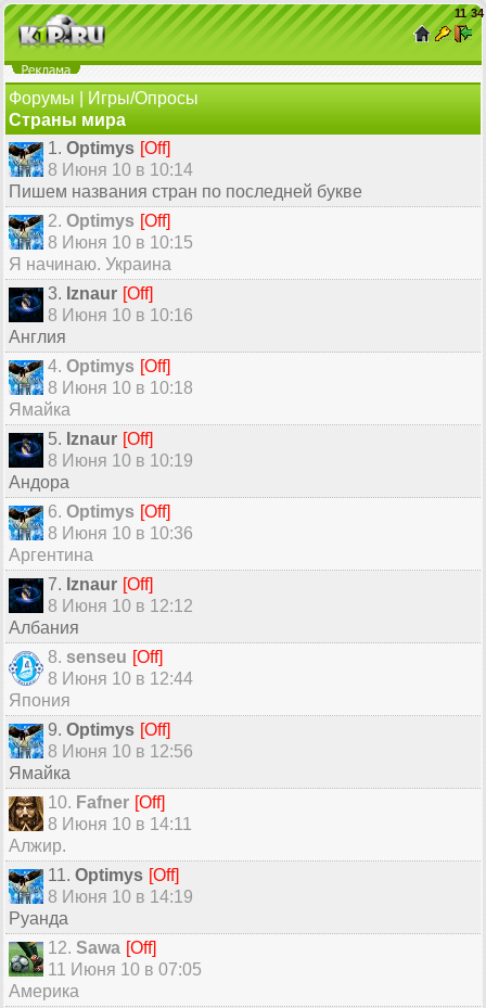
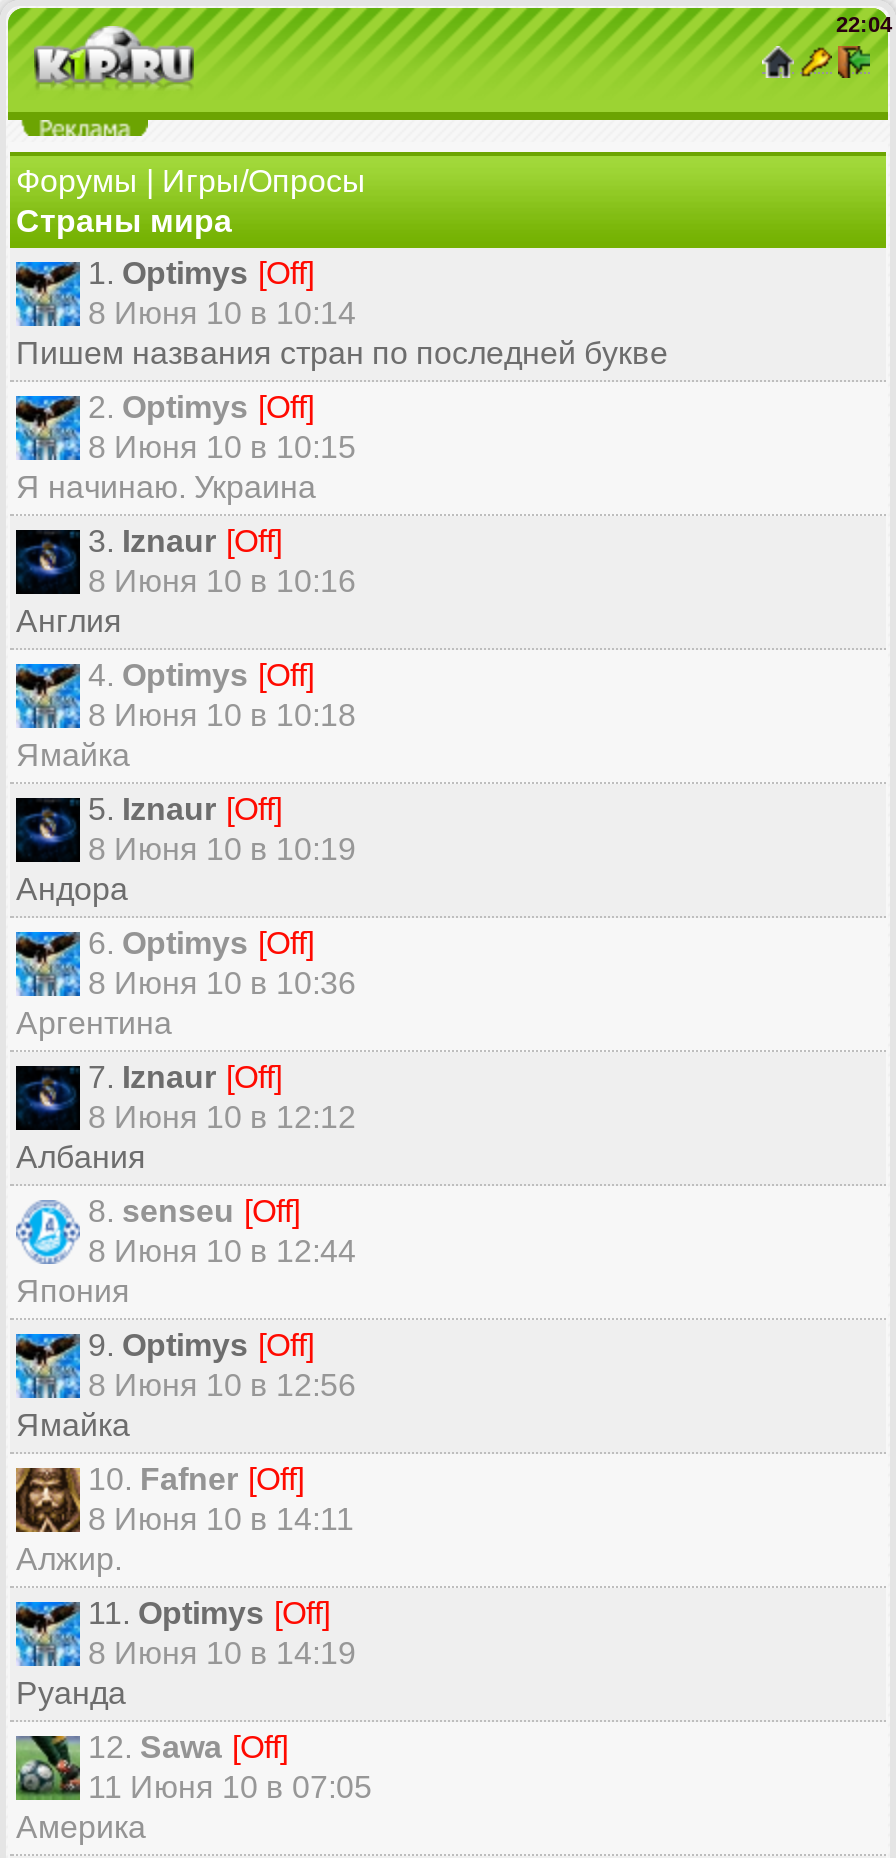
[455,7,484,20] 11:34 -> [836,12,892,36] 22:04

